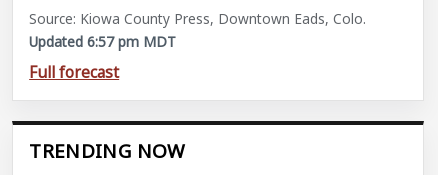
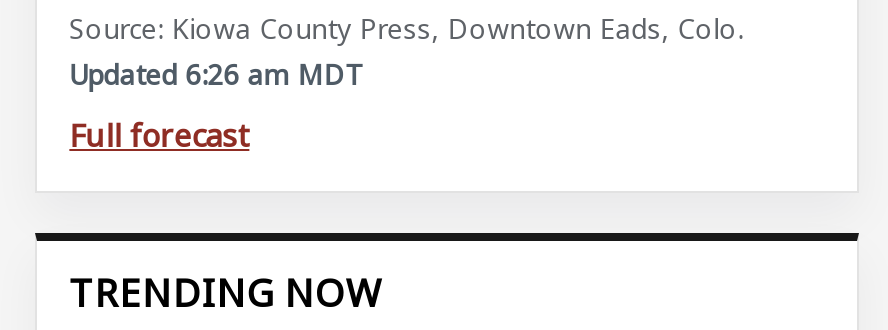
[29,31,176,50] Updated 6:57 pm MDT -> [69,54,363,92] Updated 6:26 am MDT

